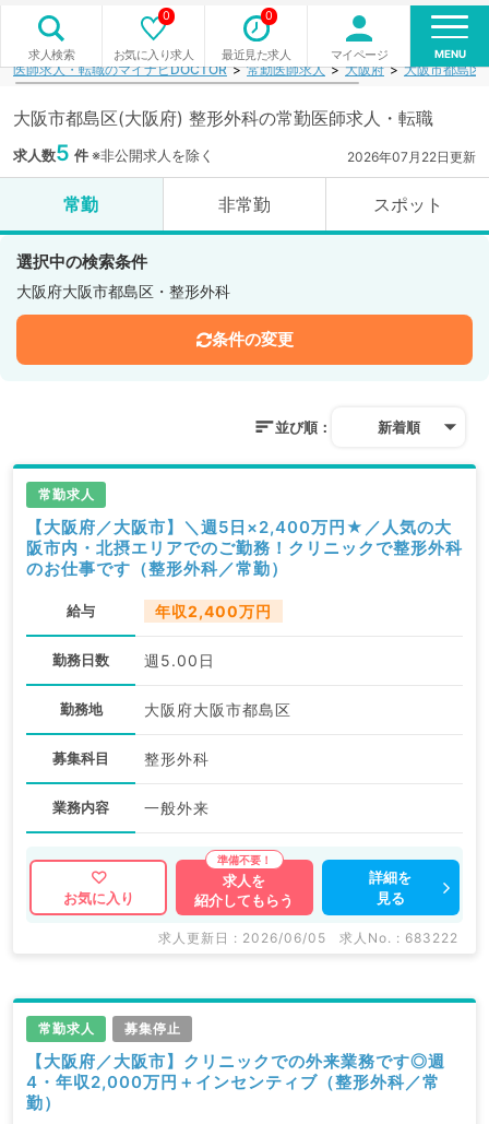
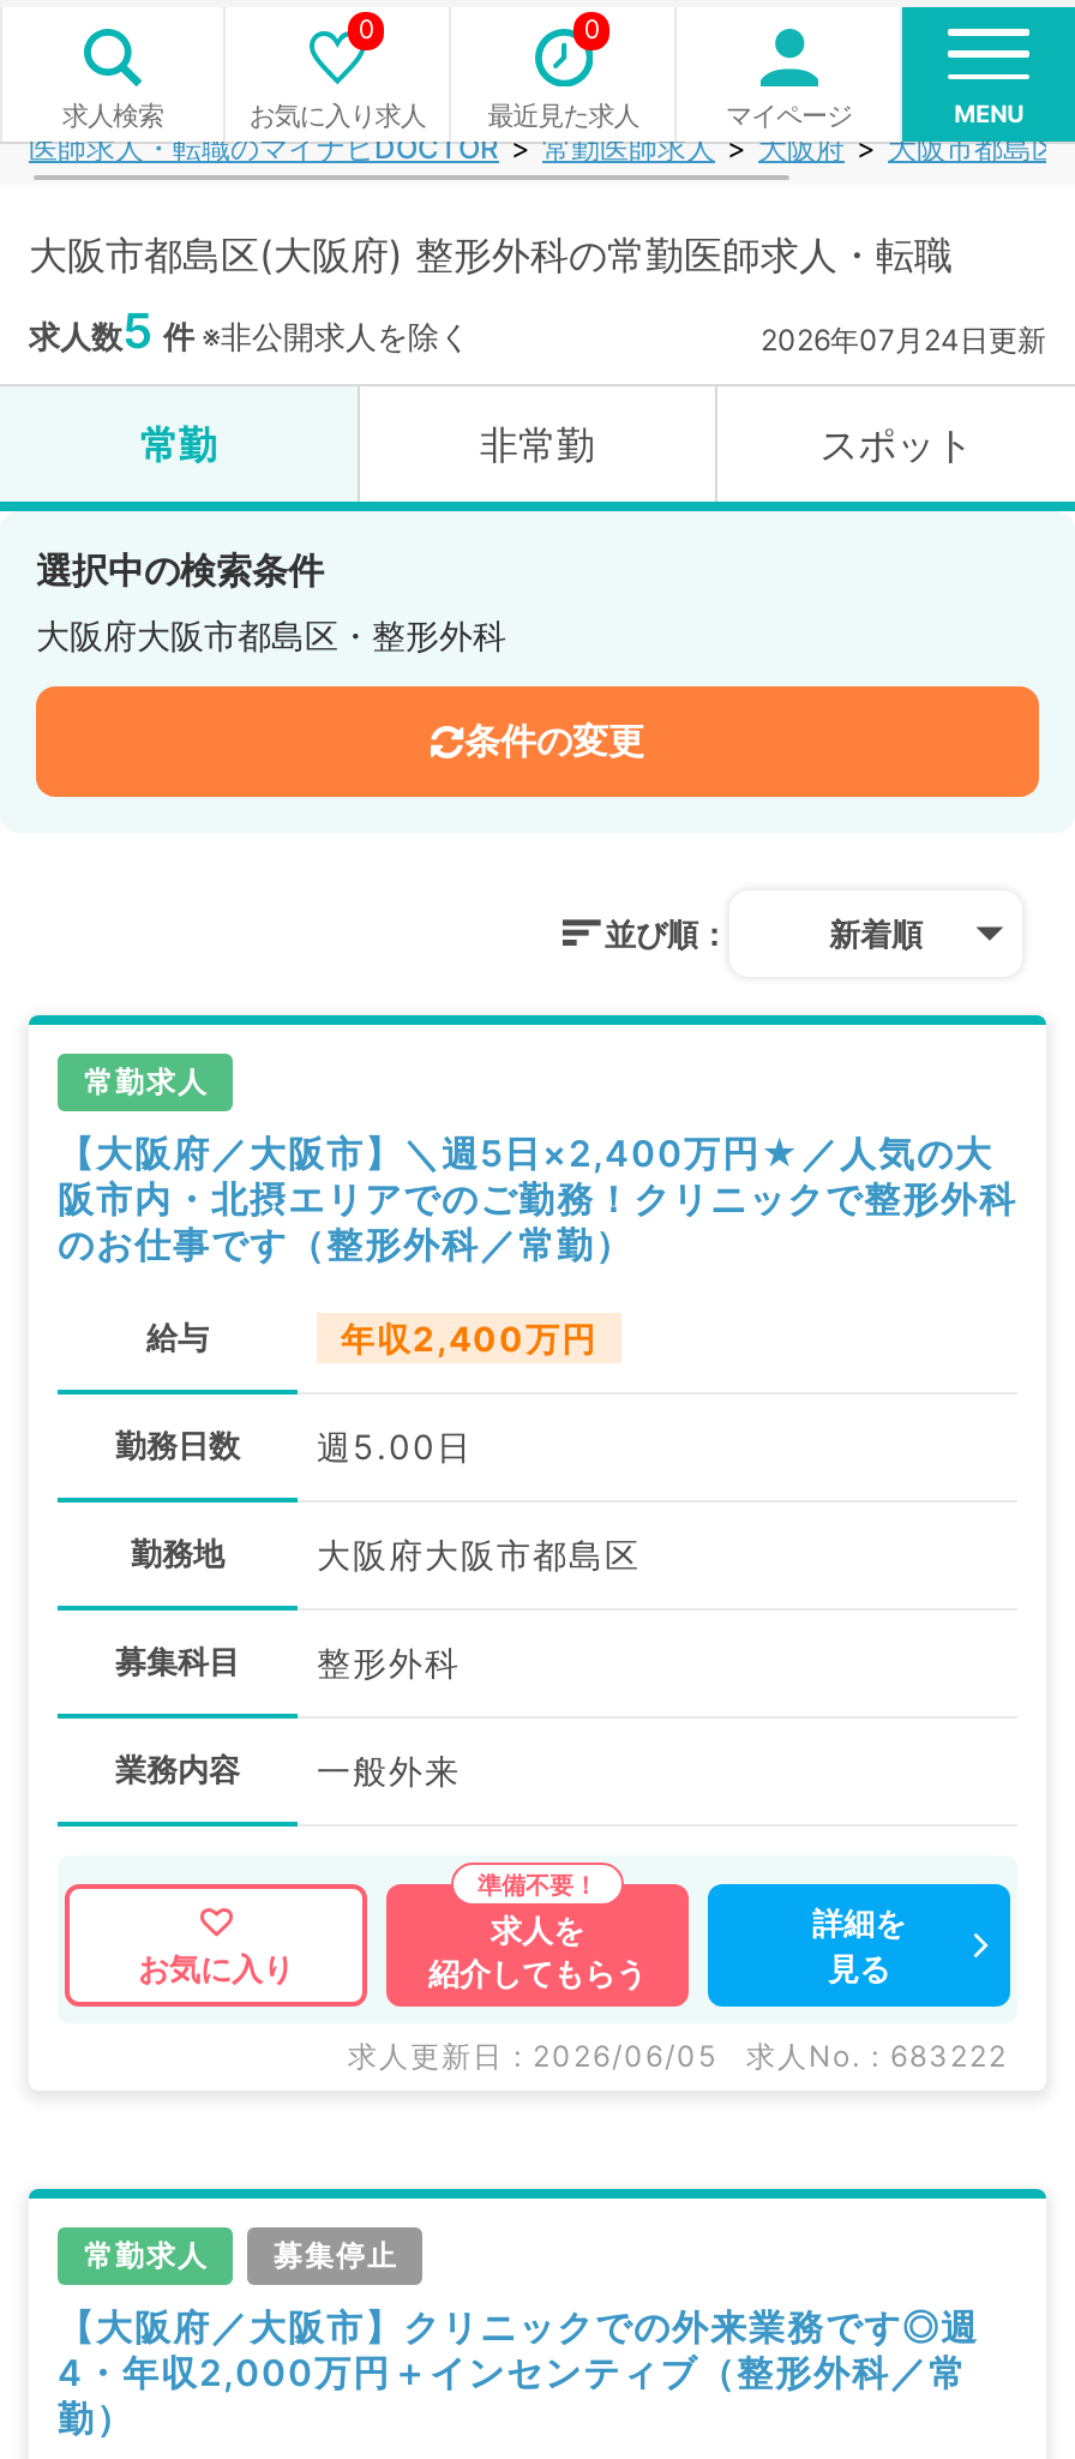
[347,149,476,165] 2026年07月22日更新 -> [761,322,1046,358] 2026年07月24日更新

